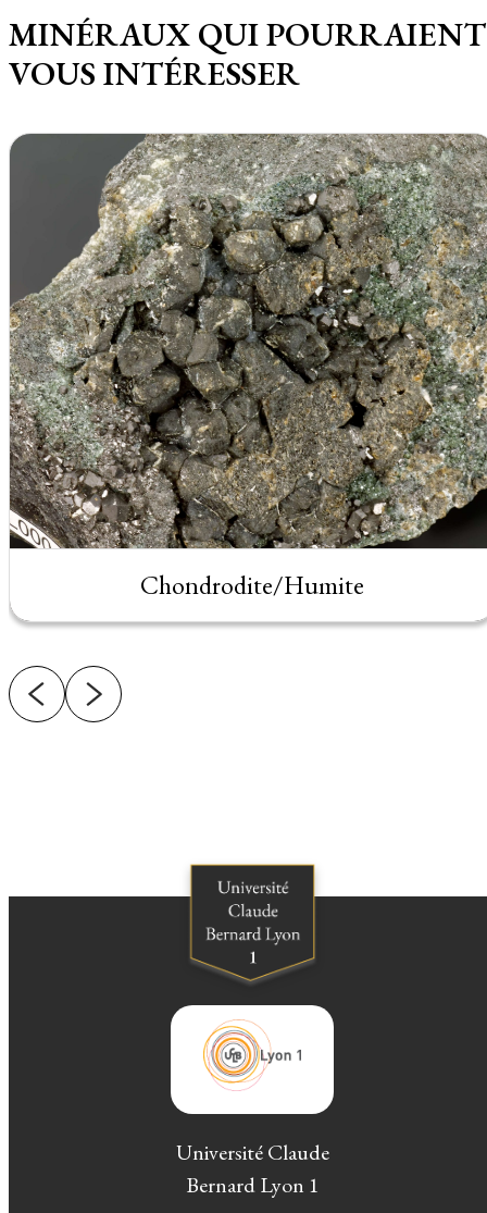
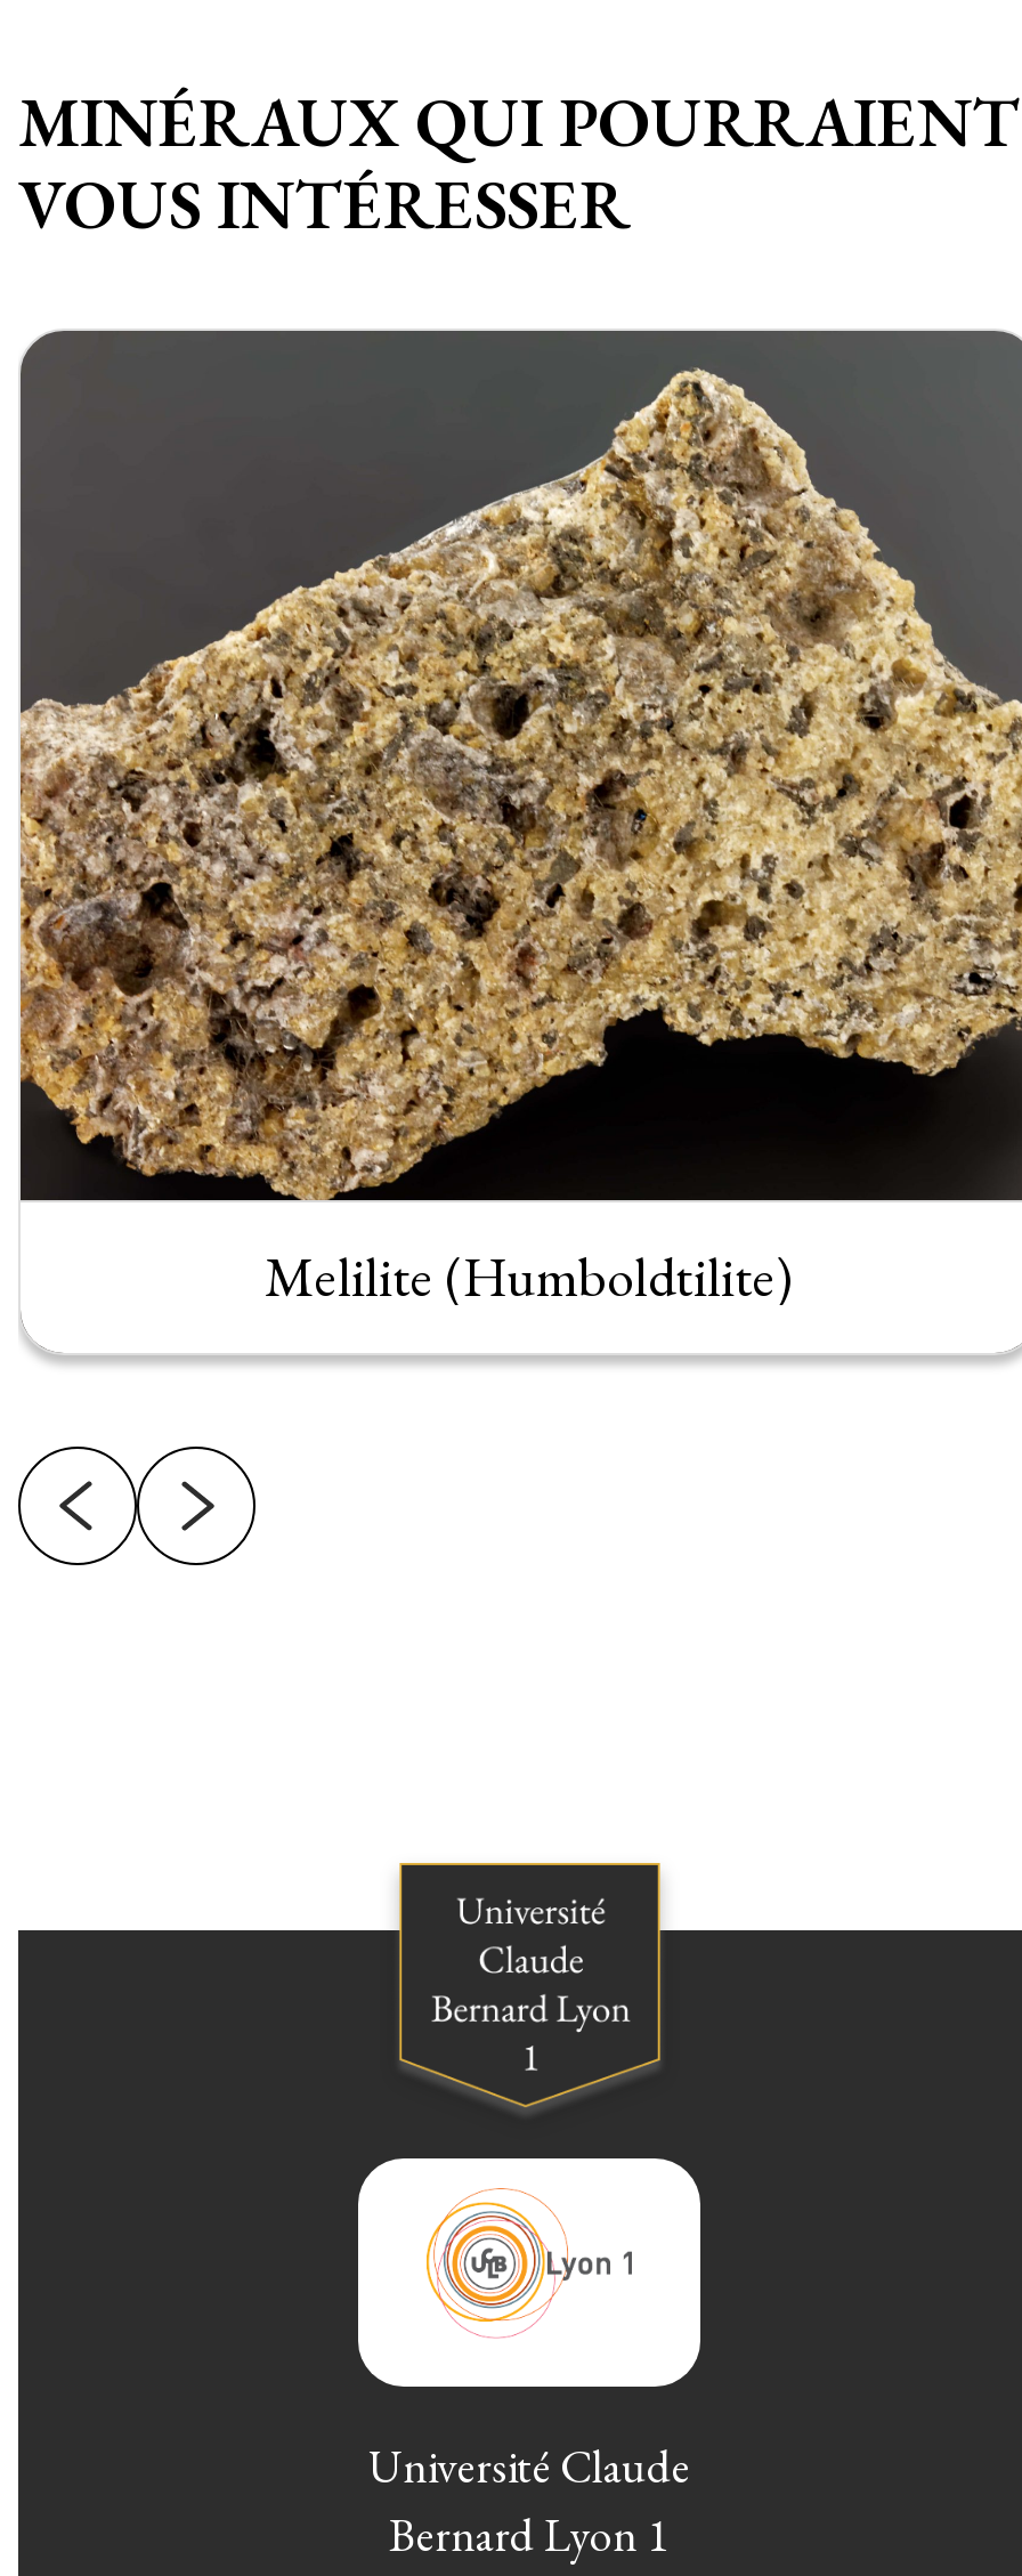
[9,134,484,602] [image] | Chondrodite/Humite -> [18,331,1015,1312] [image] | Melilite (Humboldtilite)

